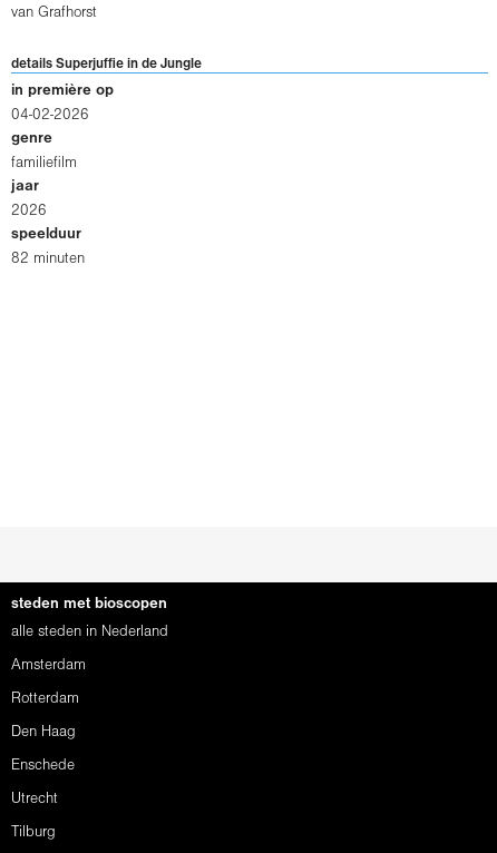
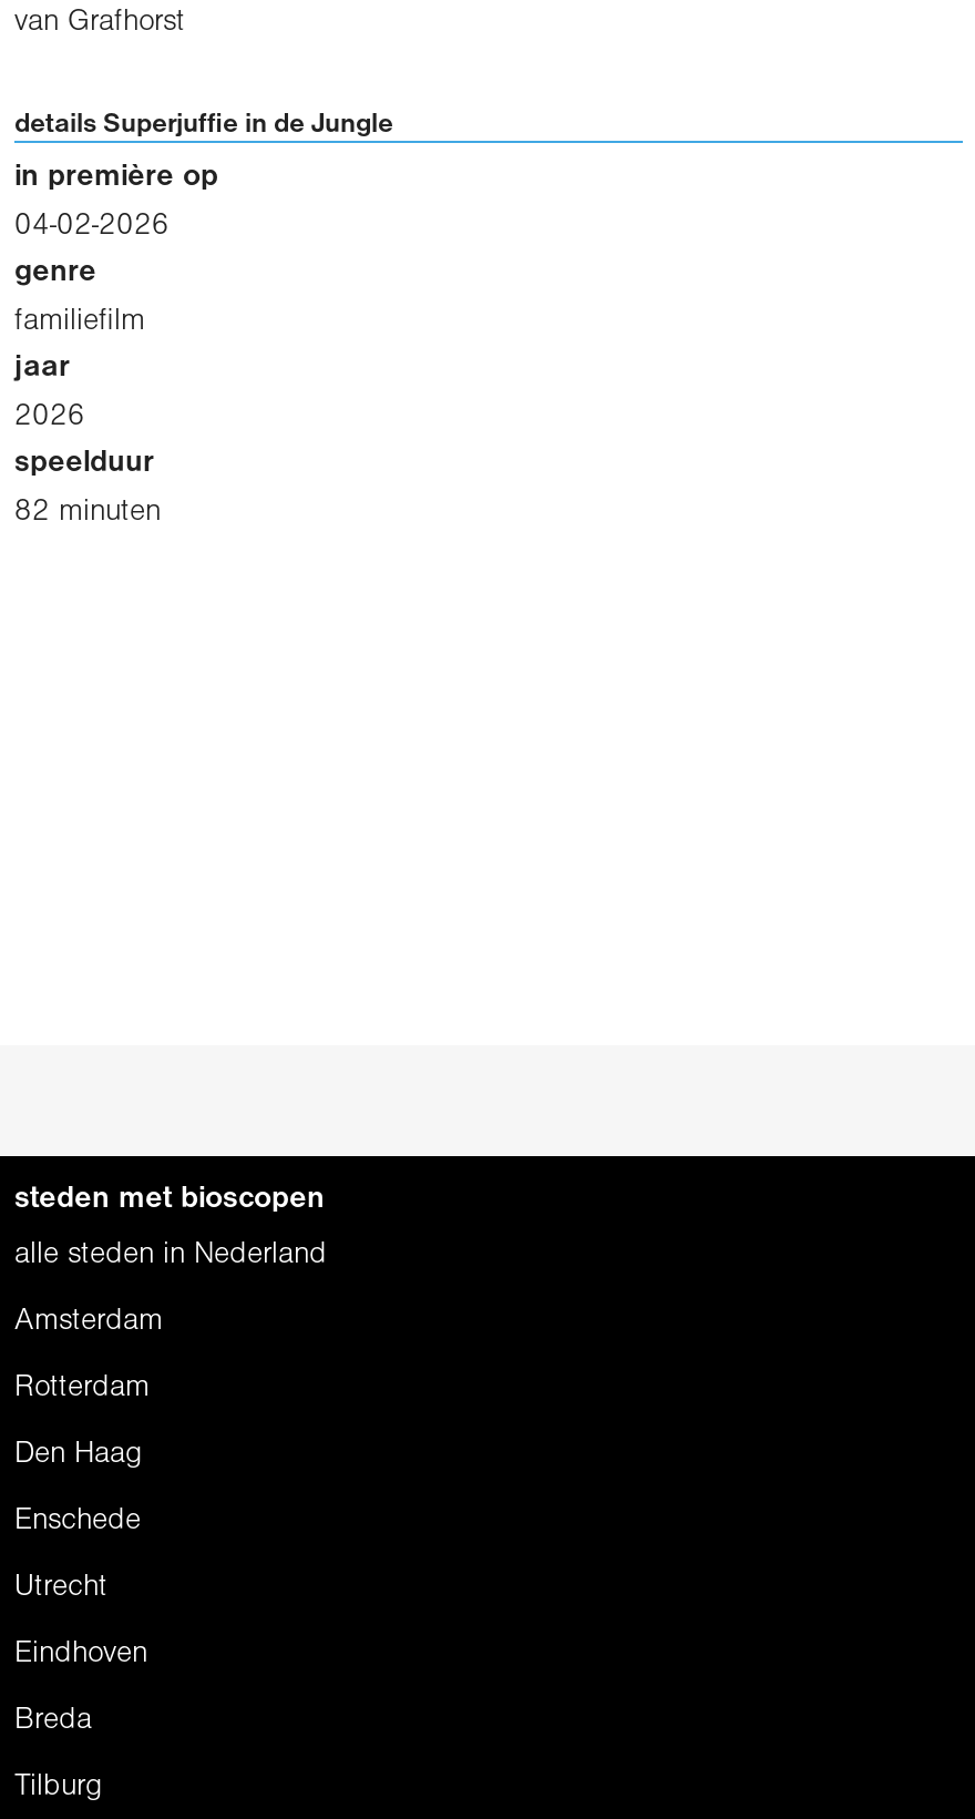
none -> [14,1642,147,1733] Eindhoven | Breda

